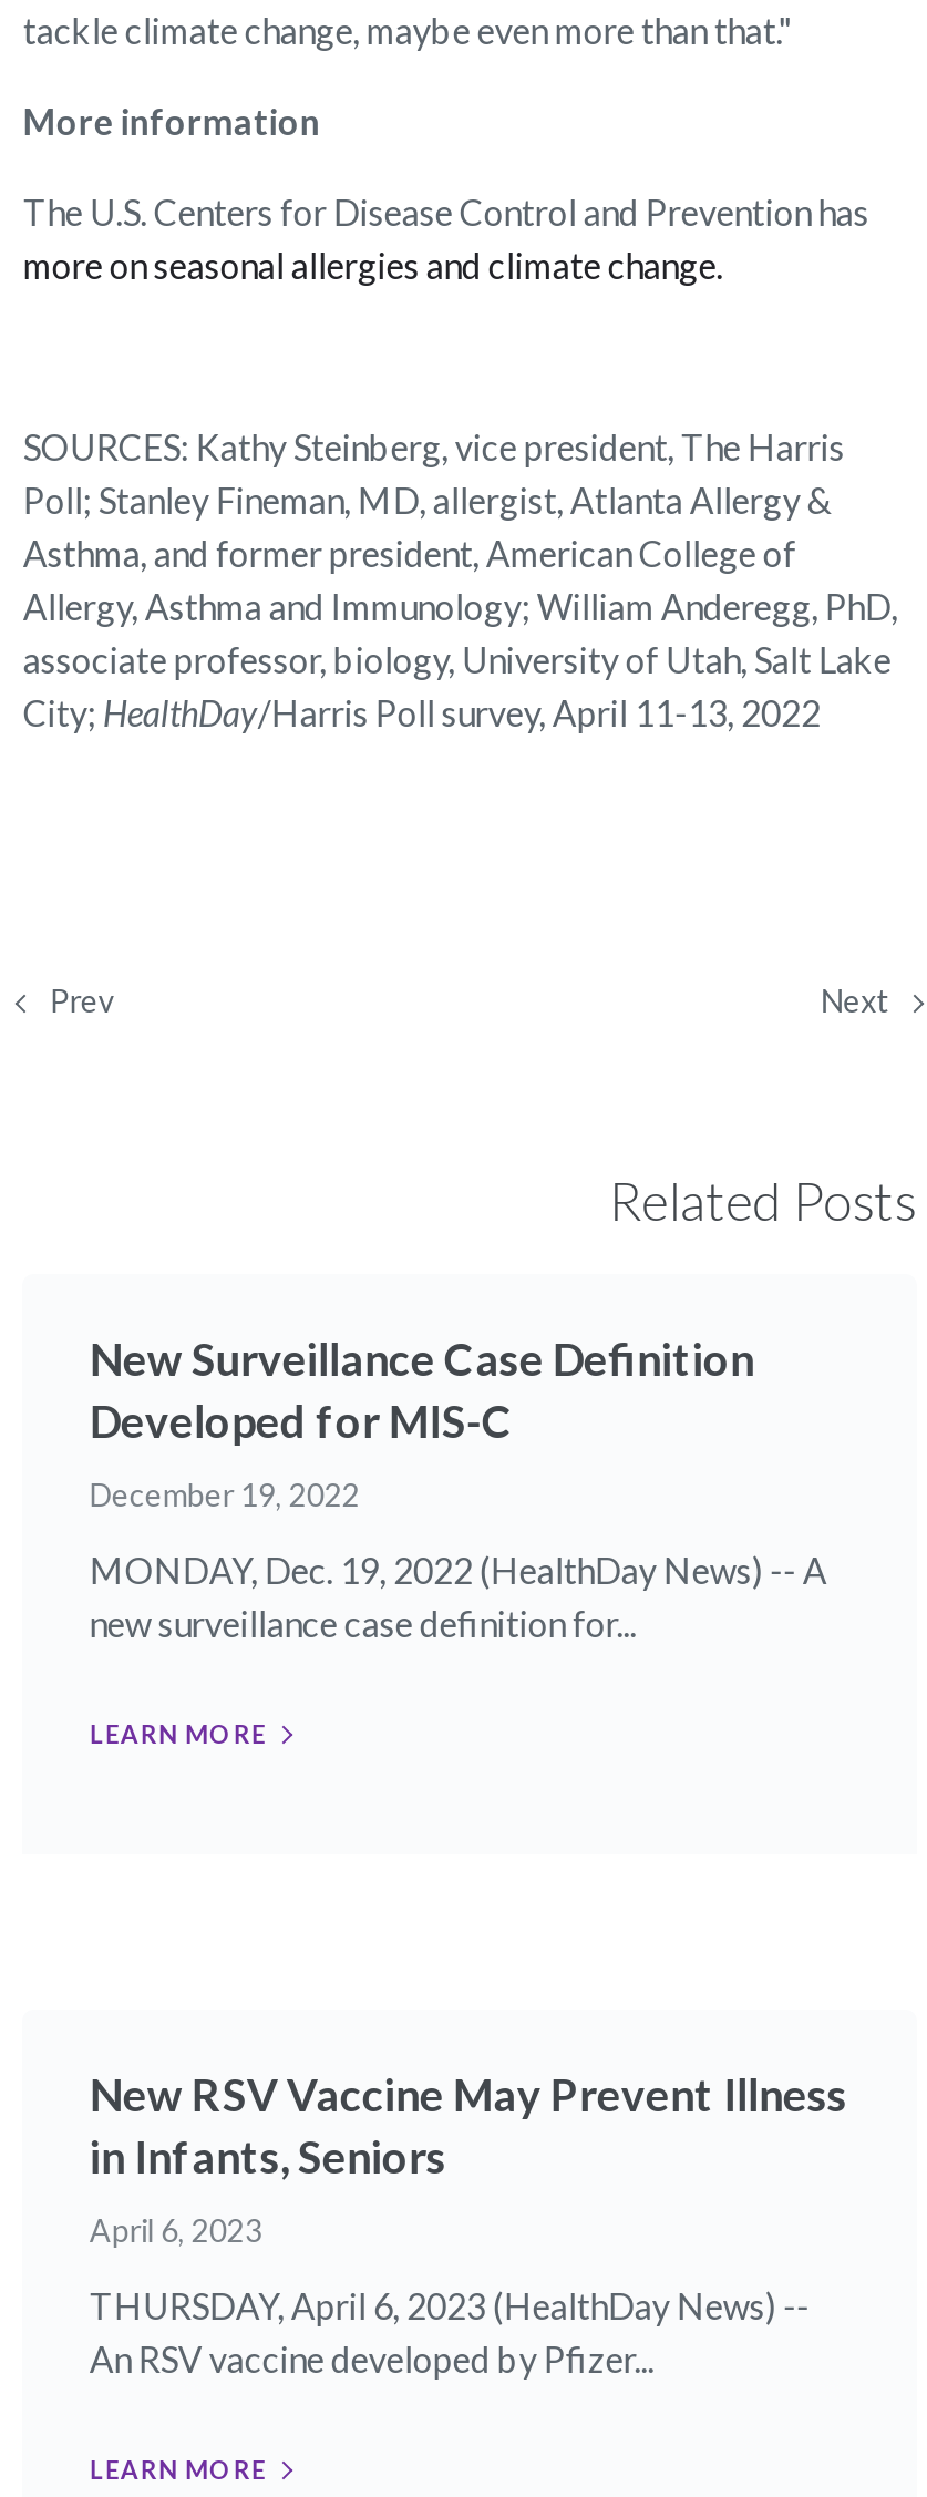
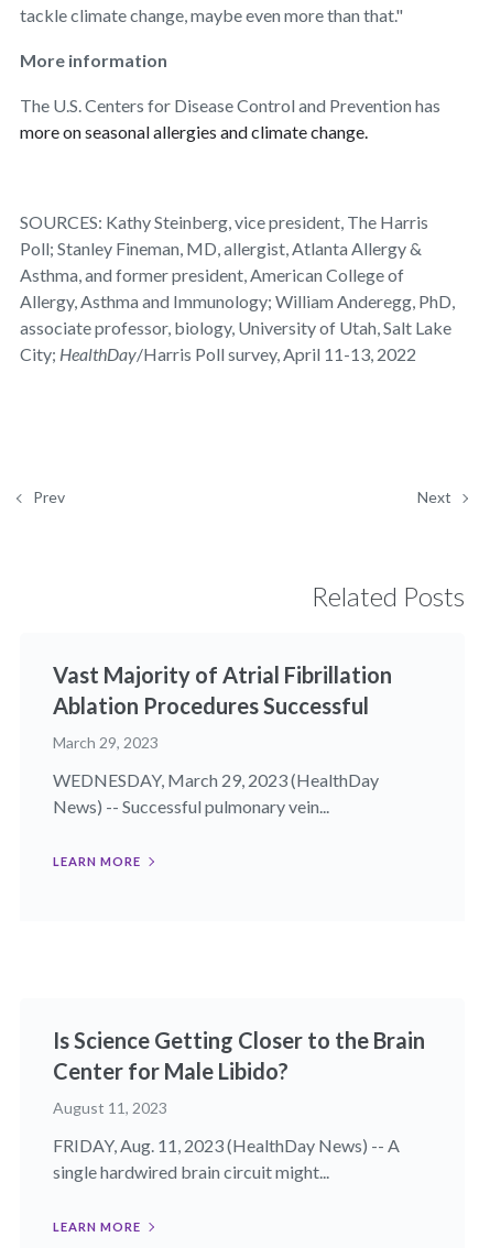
[89,1331,754,1446] New Surveillance Case Definition | Developed for MIS-C -> [53,661,392,718] Vast Majority of Atrial Fibrillation | Ablation Procedures Successful
[89,1475,360,1513] December 19, 2022 -> [53,733,159,751] March 29, 2023
[89,1548,827,1643] MONDAY, Dec. 19, 2022 (HealthDay News) -- A | new surveillance case definition for... -> [53,769,379,816] WEDNESDAY, March 29, 2023 (HealthDay | News) -- Successful pulmonary vein...
[89,2067,847,2182] New RSV Vaccine May Prevent Illness | in Infants, Seniors -> [53,1026,425,1084] Is Science Getting Closer to the Brain | Center for Male Libido?
[89,2211,262,2248] April 6, 2023 -> [53,1098,168,1117] August 11, 2023
[89,2284,809,2379] THURSDAY, April 6, 2023 (HealthDay News) -- | An RSV vaccine developed by Pfizer... -> [53,1134,400,1182] FRIDAY, Aug. 11, 2023 (HealthDay News) -- A | single hardwired brain circuit might...

